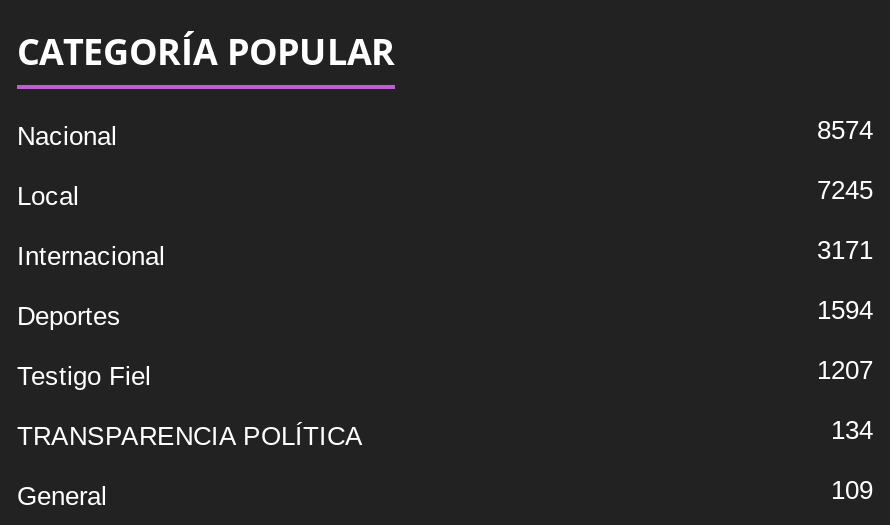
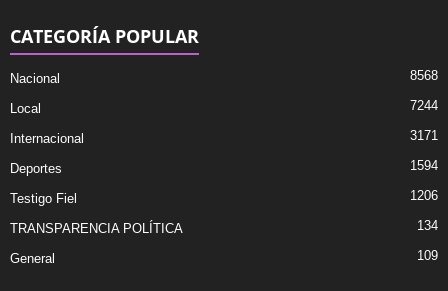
[817,114,873,144] 8574 -> [410,68,438,83] 8568
[817,174,873,204] 7245 -> [410,98,438,113] 7244
[817,354,873,384] 1207 -> [410,188,438,203] 1206

